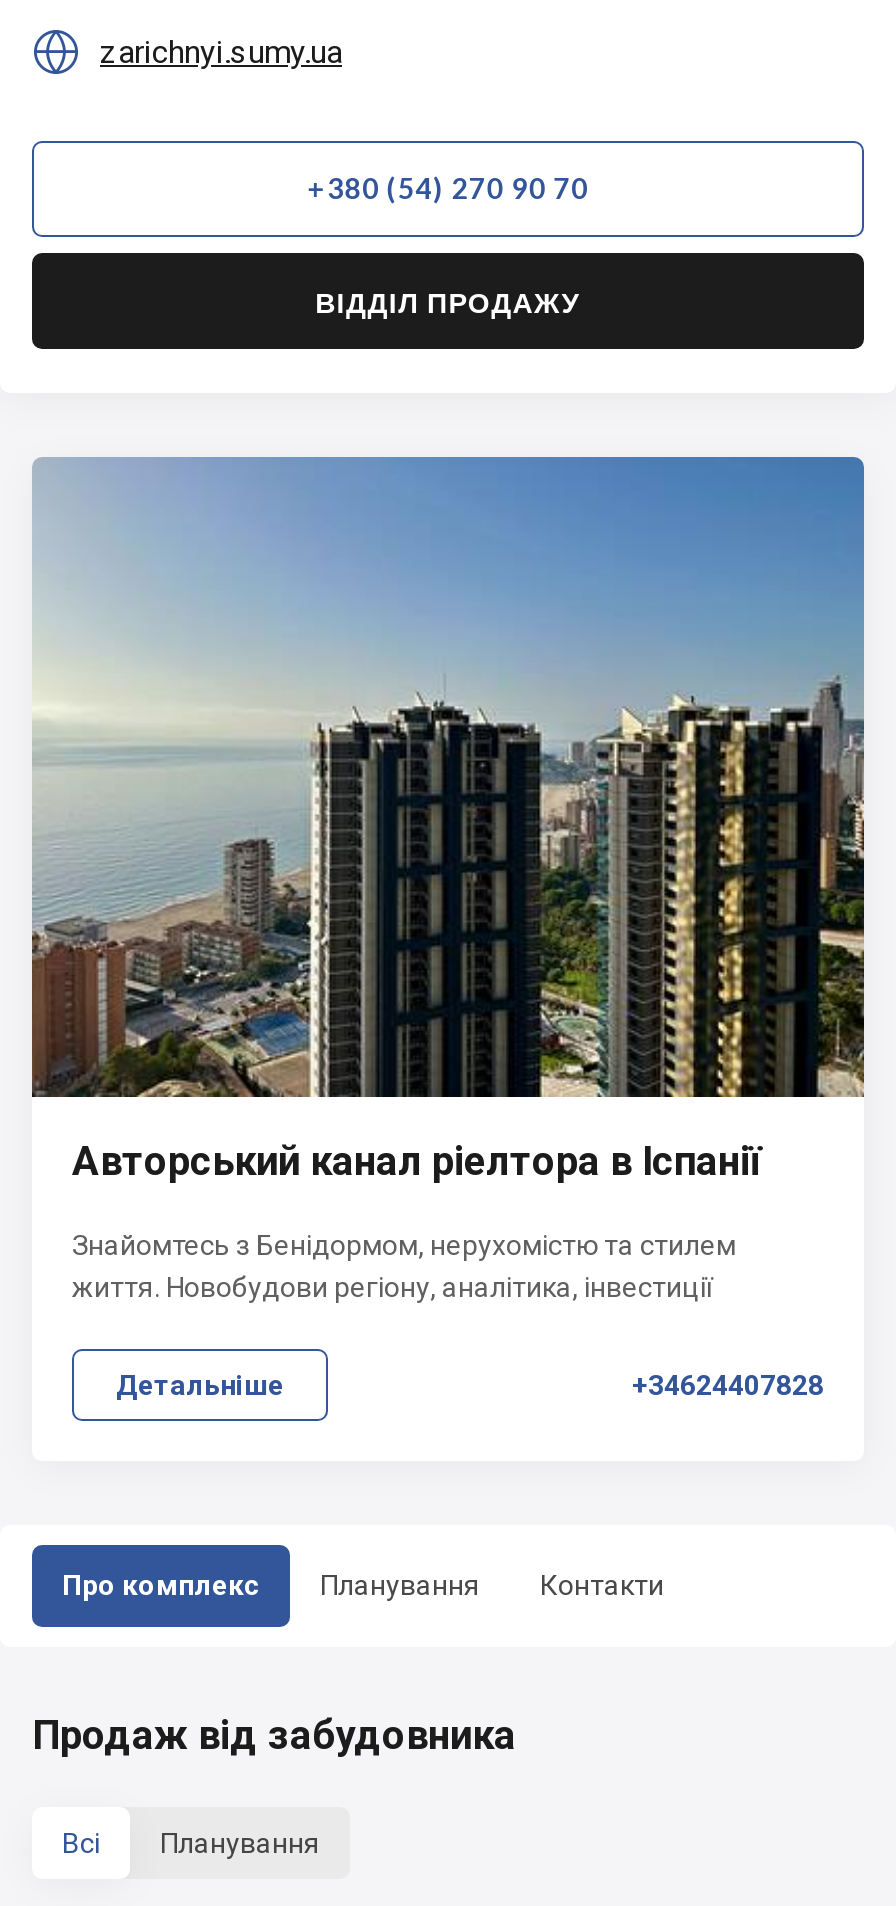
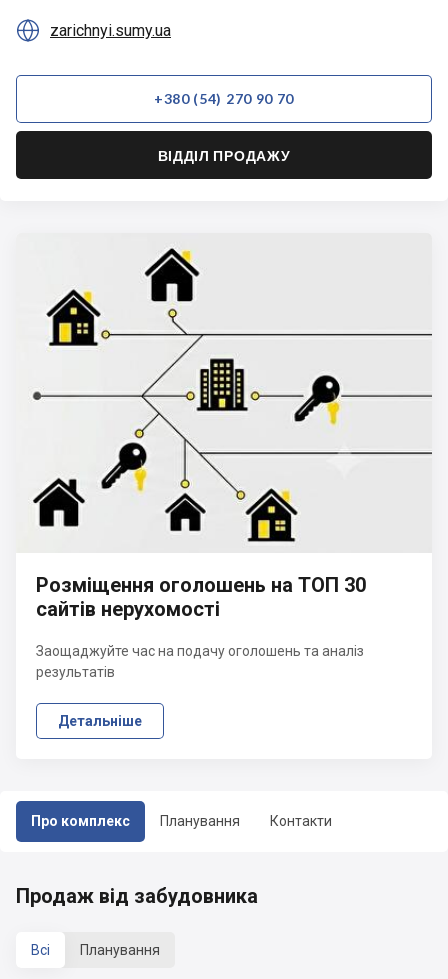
[30,455,866,1186] [image] | Авторський канал ріелтора в Іспанії -> [16,247,432,621] [image] | Розміщення оголошень на ТОП 30 | сайтів нерухомості
[72,1230,736,1304] Знайомтесь з Бенідормом, нерухомістю та стилем | життя. Новобудови регіону, аналітика, інвестиції -> [36,643,364,680] Заощаджуйте час на подачу оголошень та аналіз | результатів
[632,1370,824,1402] +34624407828 -> none

